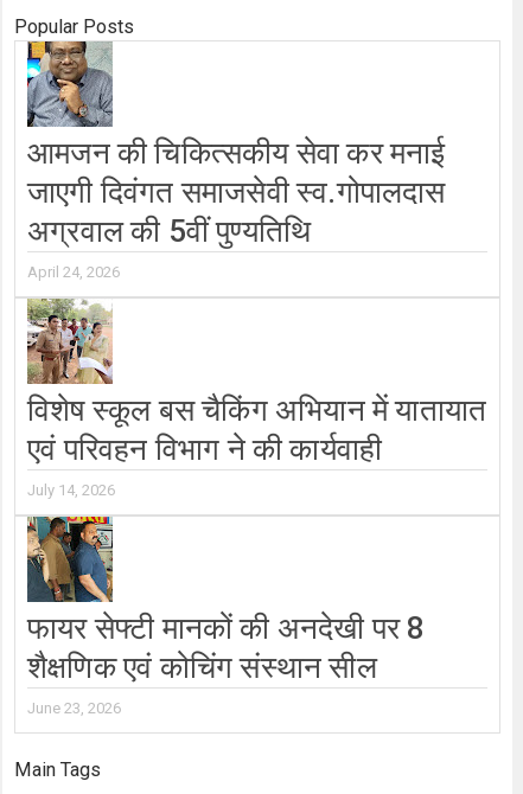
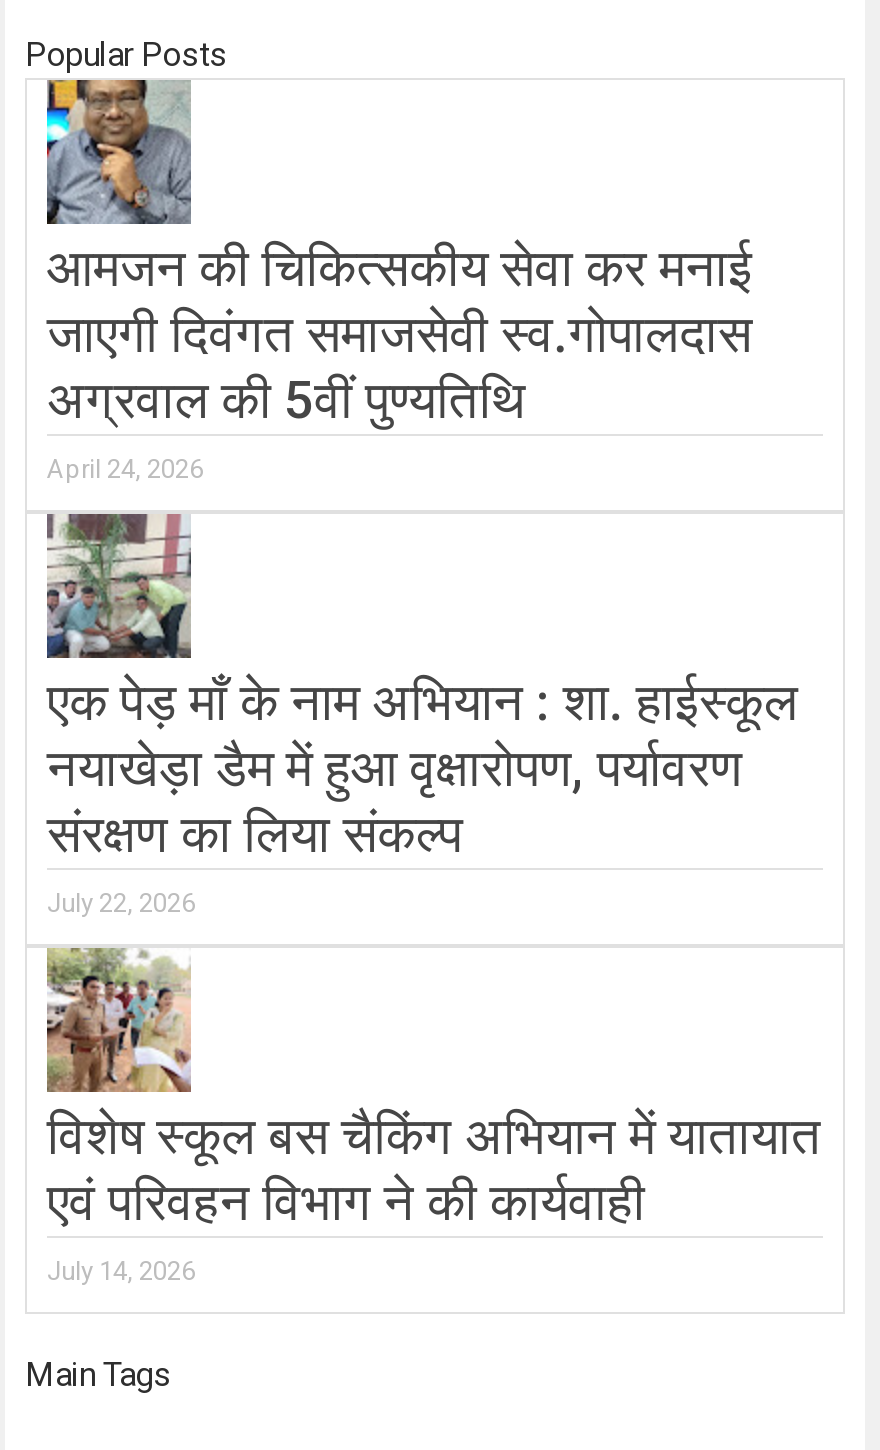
none -> [45,512,798,918] [image] | एक पेड़ माँ के नाम अभियान : शा. हाईस्कूल | नयाखेड़ा डैम में हुआ वृक्षारोपण, पर्यावरण | संरक्षण का लिया संकल्प | July 22, 2026
moved [25,296,486,499] -> [43,944,821,1286]: [image] | विशेष स्कूल बस चैकिंग अभियान में यातायात | एवं परिवहन विभाग ने की कार्यवाही | July 14, 2026
[26,516,425,717] [image] | फायर सेफ्टी मानकों की अनदेखी पर 8 | शैक्षणिक एवं कोचिंग संस्थान सील | June 23, 2026 -> none

